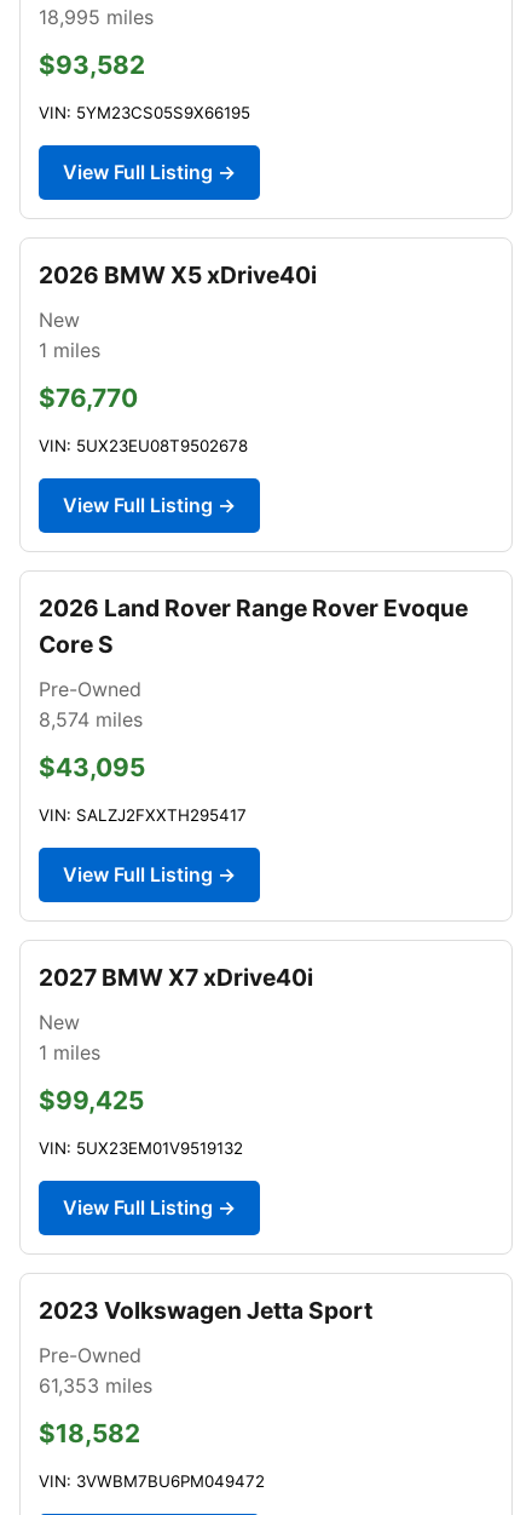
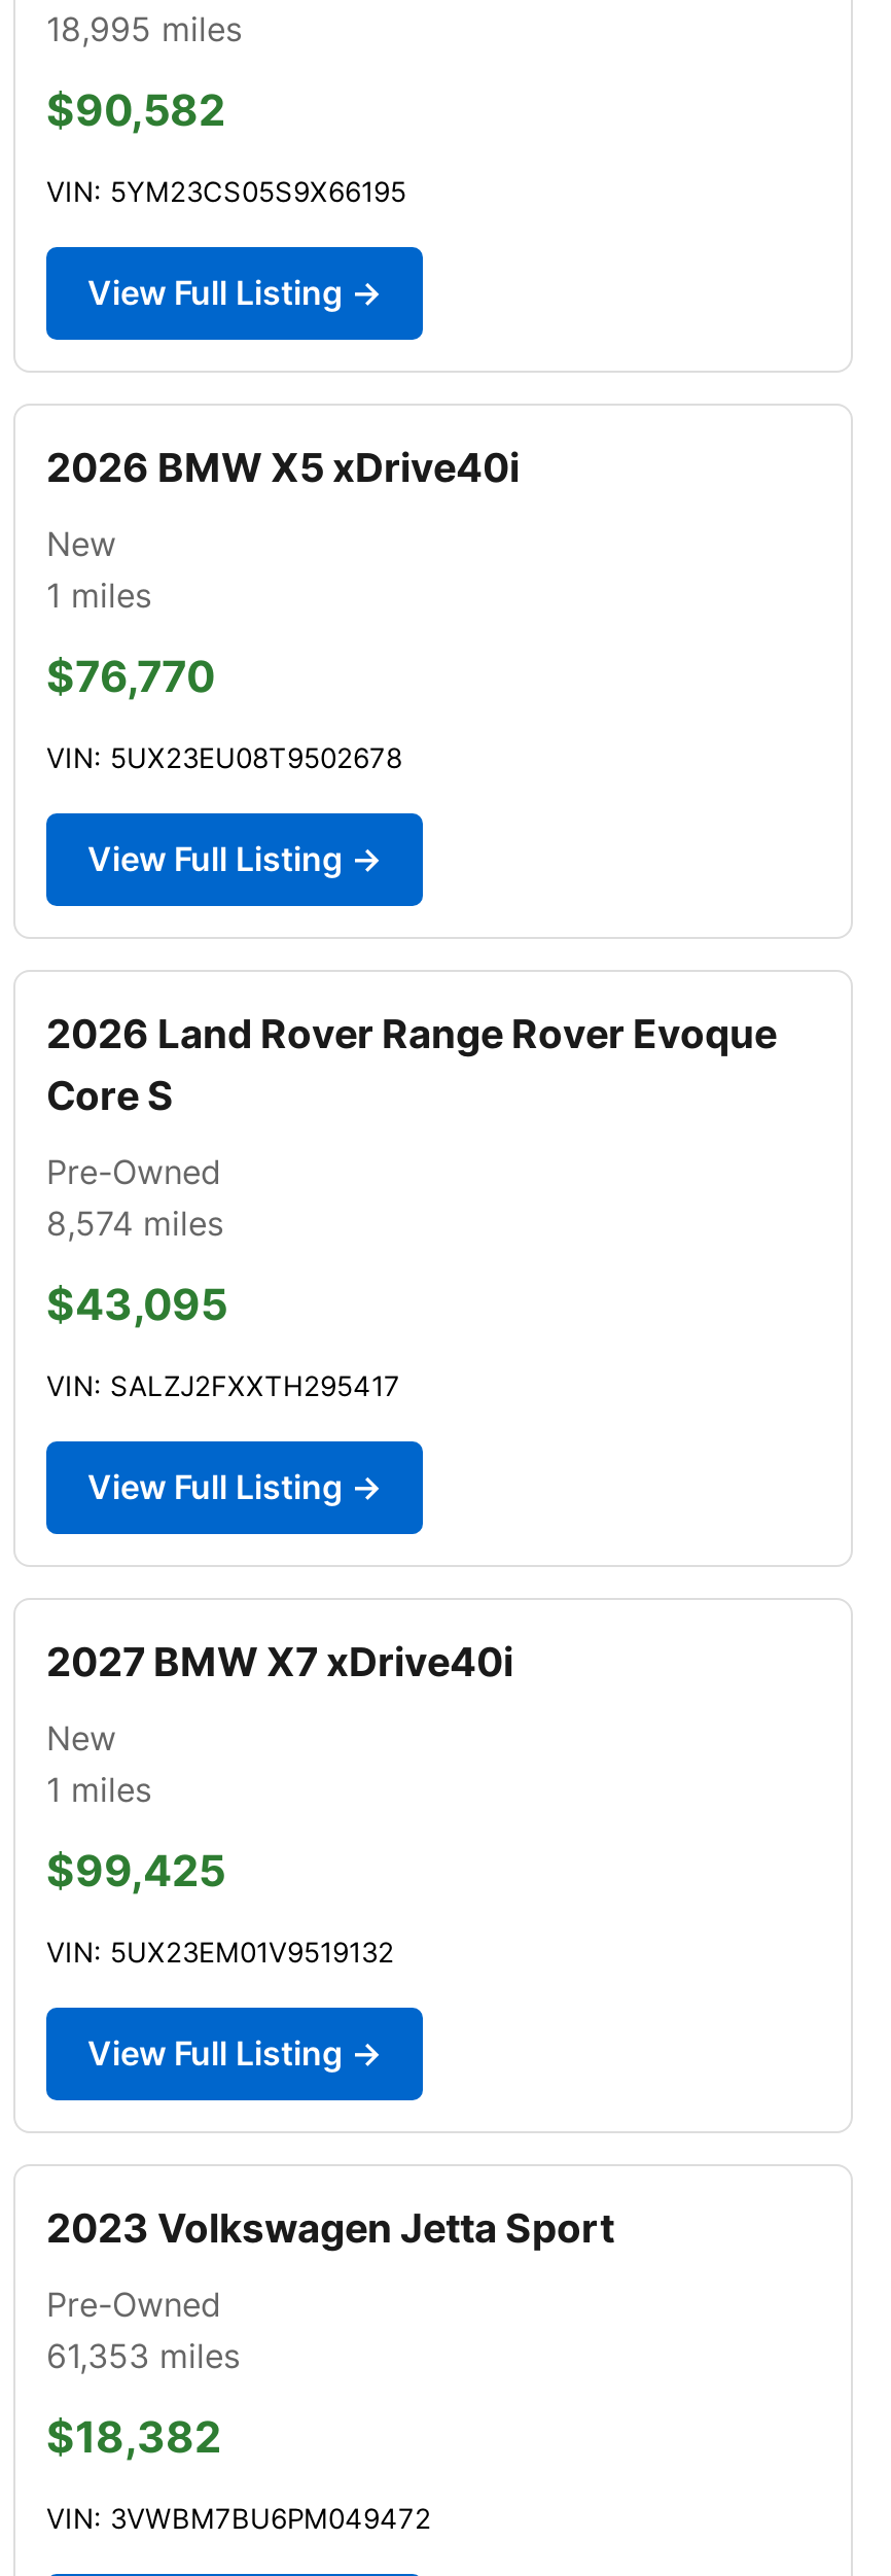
[39,50,145,80] $93,582 -> [46,84,225,136] $90,582
[39,1418,140,1448] $18,582 -> [46,2411,221,2463] $18,382

